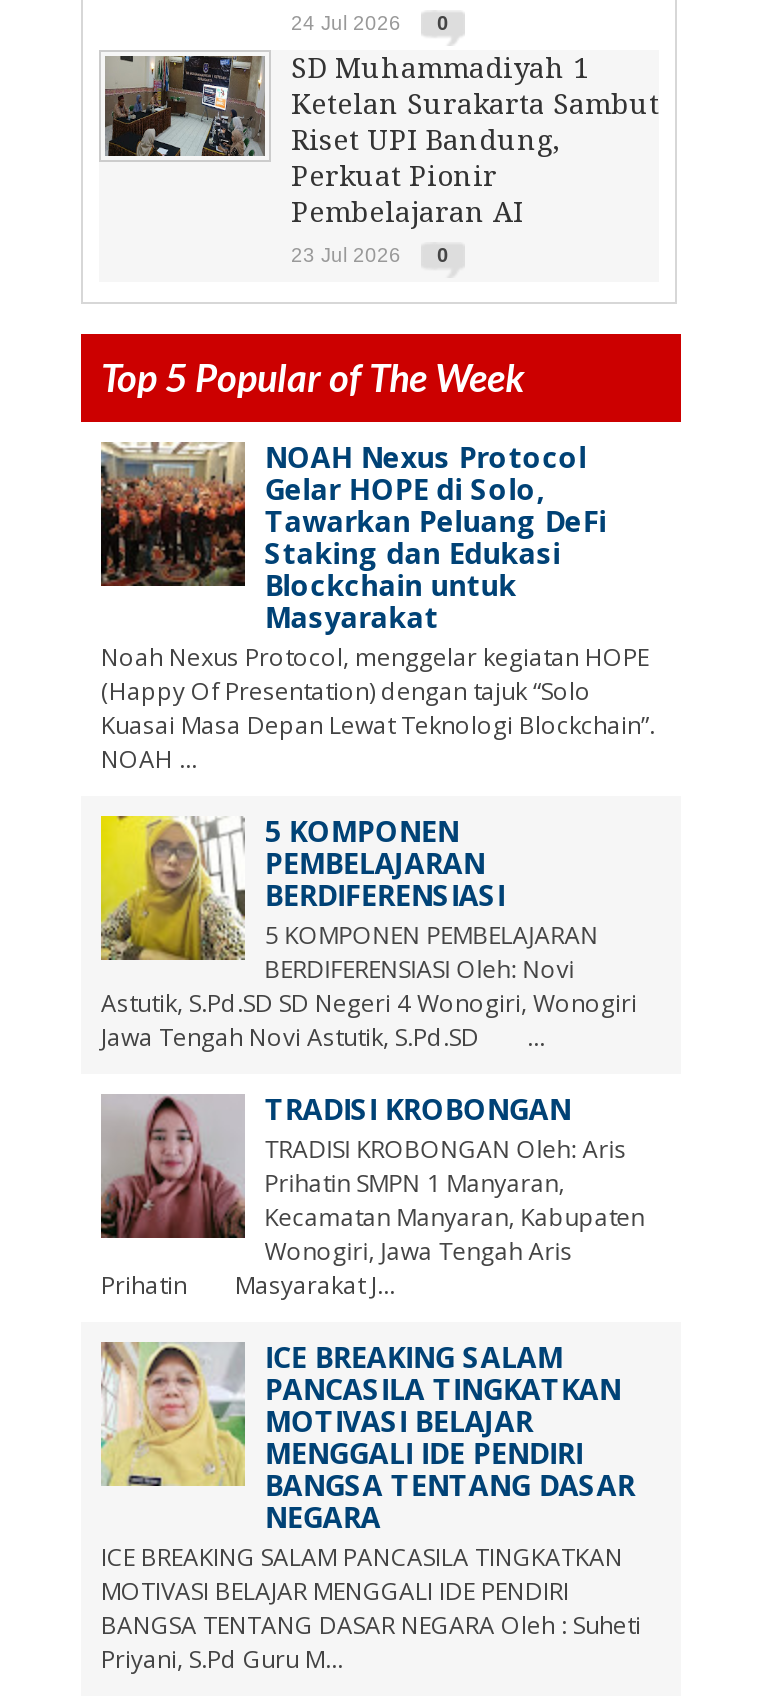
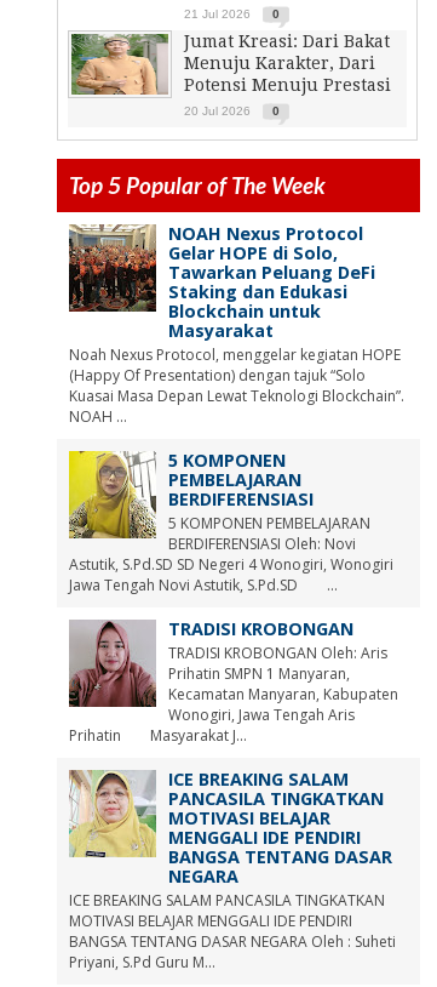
[291,12,449,34] 24 Jul 2026 0 -> [184,7,280,21] 21 Jul 2026 0
[105,52,659,228] [image] | SD Muhammadiyah 1 | Ketelan Surakarta Sambut | Riset UPI Bandung, | Perkuat Pionir | Pembelajaran AI -> [71,32,391,96] [image] | Jumat Kreasi: Dari Bakat | Menuju Karakter, Dari | Potensi Menuju Prestasi
[291,244,449,266] 23 Jul 2026 0 -> [184,104,280,118] 20 Jul 2026 0

